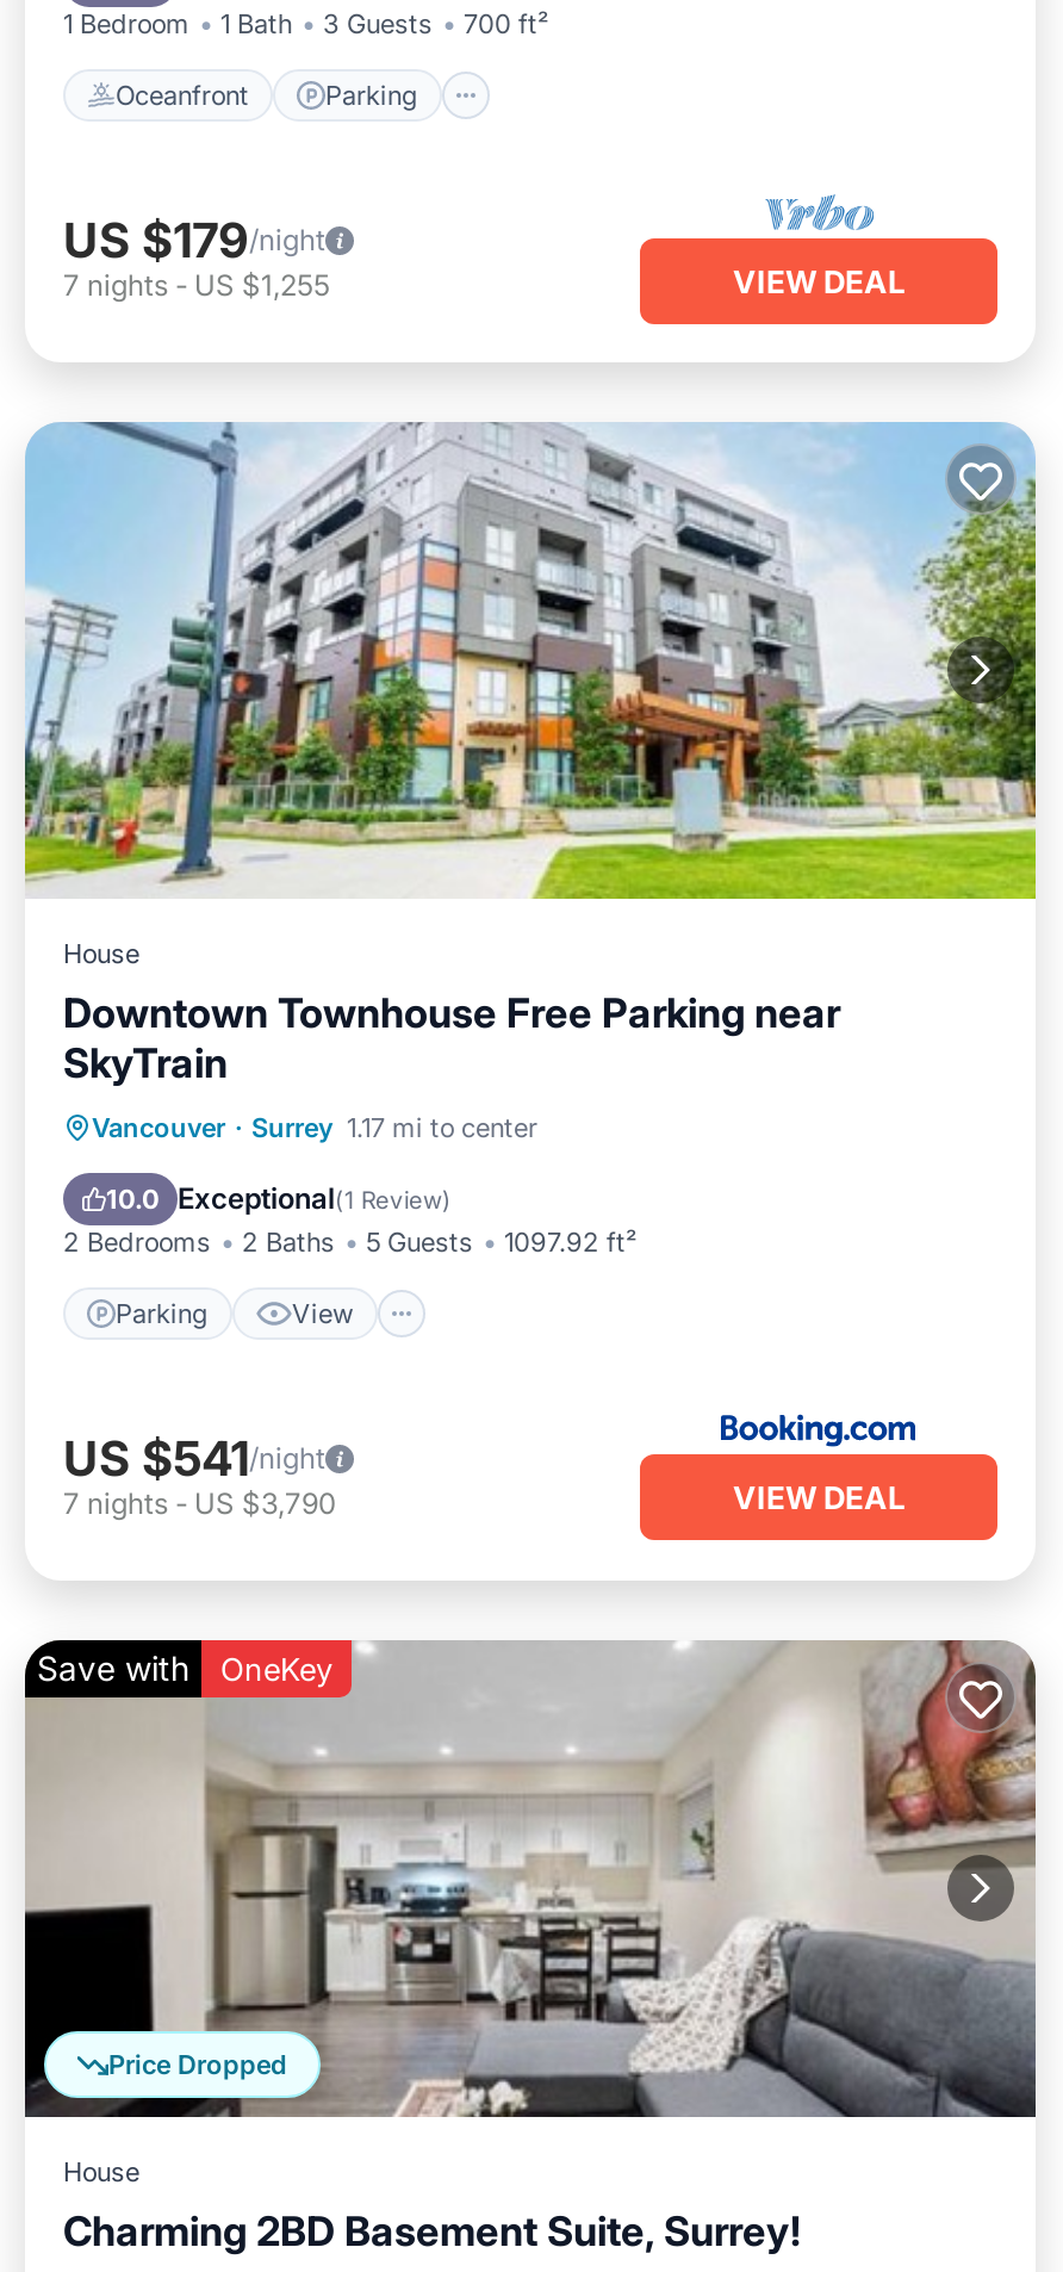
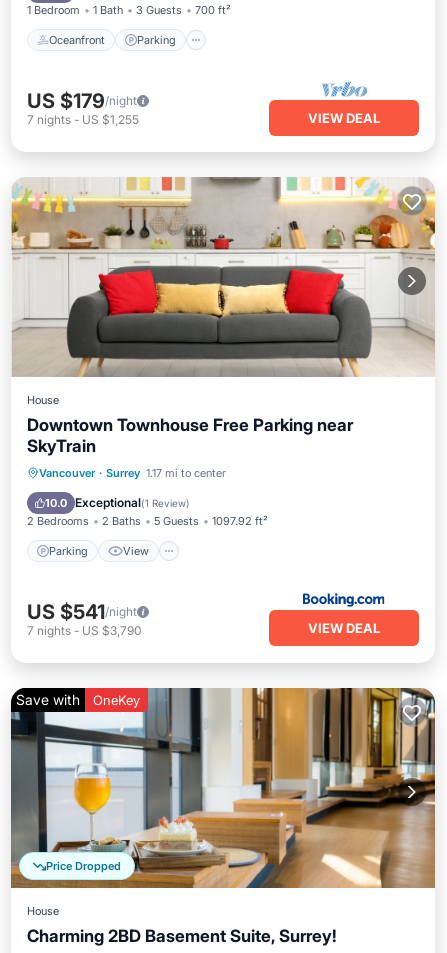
[23,420,1038,901] [image] -> [10,176,436,378] [image]
[23,1640,1038,2119] [image] -> [10,687,436,889] [image]

